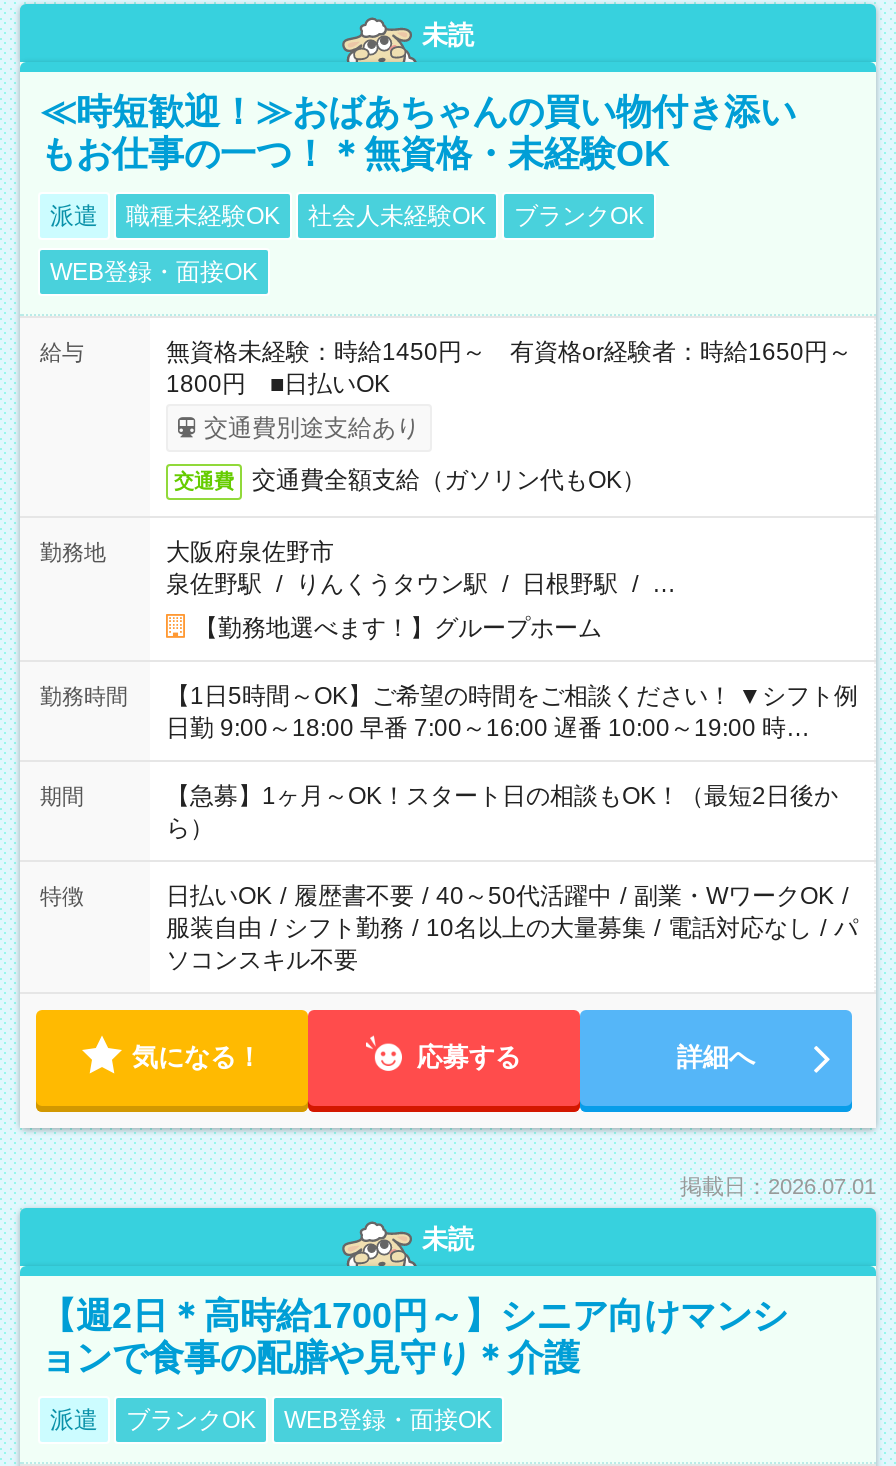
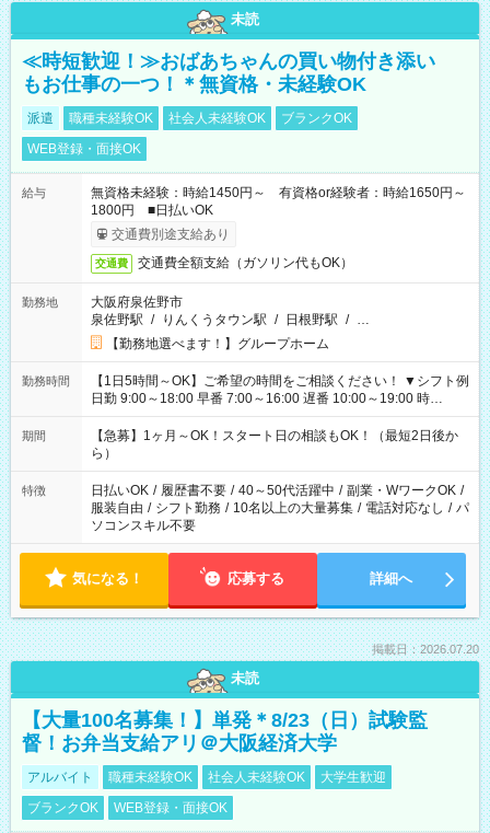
[680,1174,876,1198] 掲載日：2026.07.01 -> [372,643,479,656] 掲載日：2026.07.20
[40,1296,788,1378] 【週2日＊高時給1700円～】シニア向けマンシ | ョンで食事の配膳や見守り＊介護 -> [22,709,428,754] 【大量100名募集！】単発＊8/23（日）試験監 | 督！お弁当支給アリ＠大阪経済大学
[50,1406,98,1434] 派遣 -> [27,770,386,785] アルバイト | 職種未経験OK | 社会人未経験OK | 大学生歓迎

